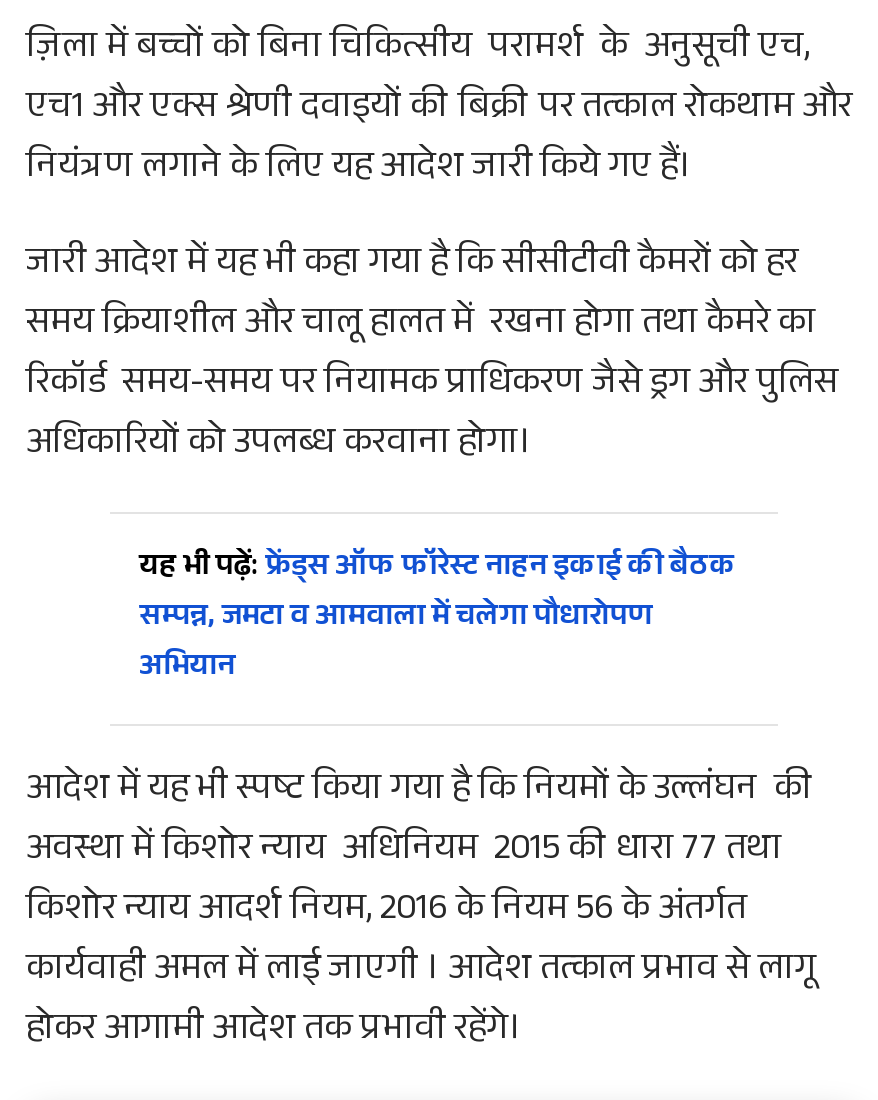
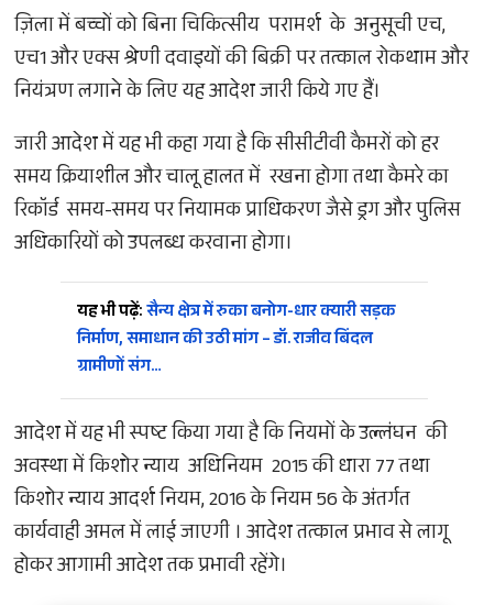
[140,544,738,694] यह भी पढ़ें: फ्रेंड्स ऑफ फॉरेस्ट नाहन इकाई की बैठक | सम्पन्न, जमटा व आमवाला में चलेगा पौधारोपण | अभियान -> [77,299,396,382] यह भी पढ़ें: सैन्य क्षेत्र में रुका बनोग-धार क्यारी सड़क | निर्माण, समाधान की उठी मांग – डॉ. राजीव बिंदल | ग्रामीणों संग…

